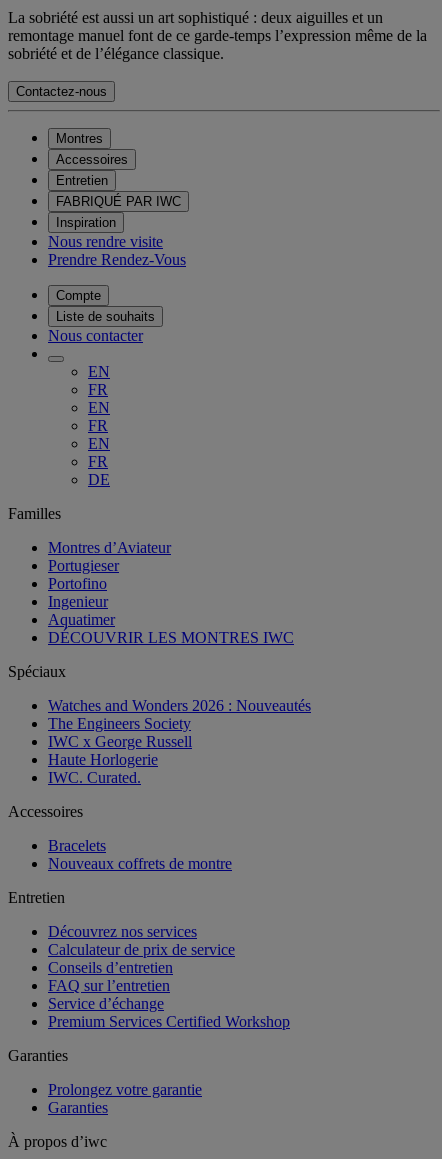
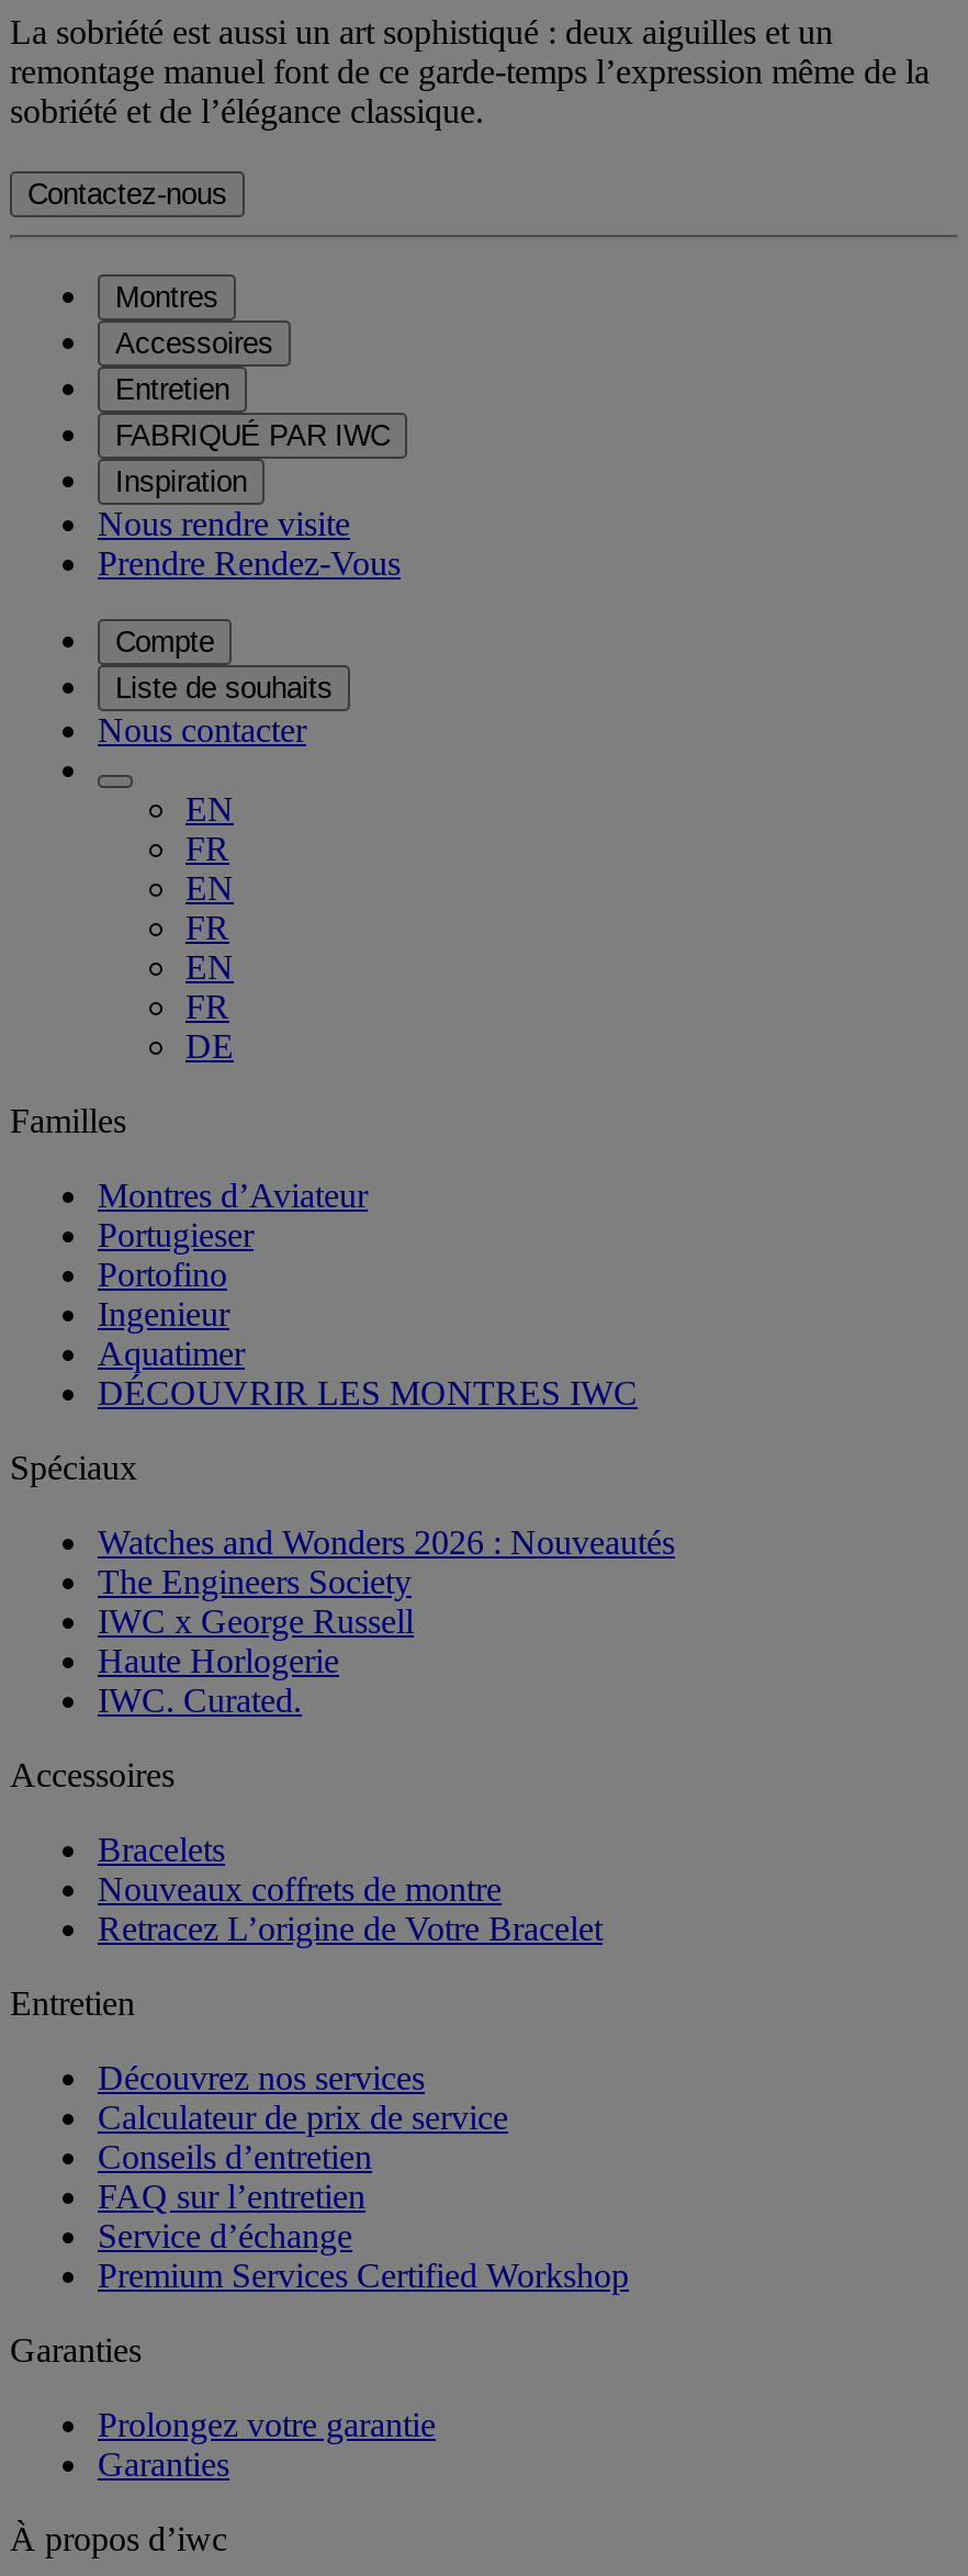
none -> [98,1909,603,1947] Retracez L’origine de Votre Bracelet

